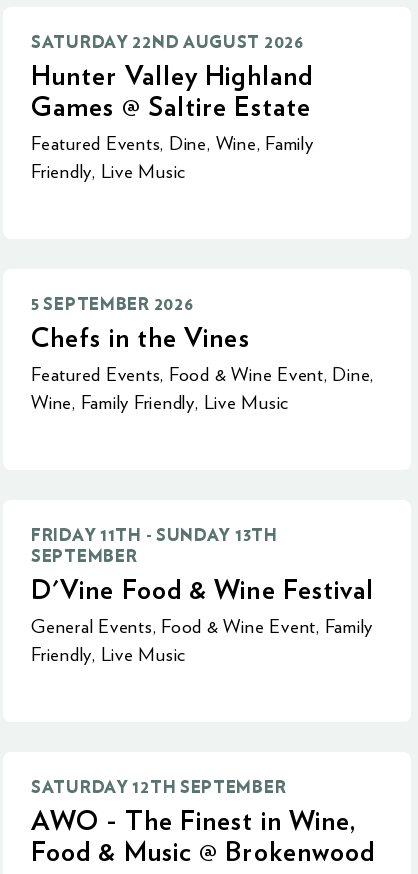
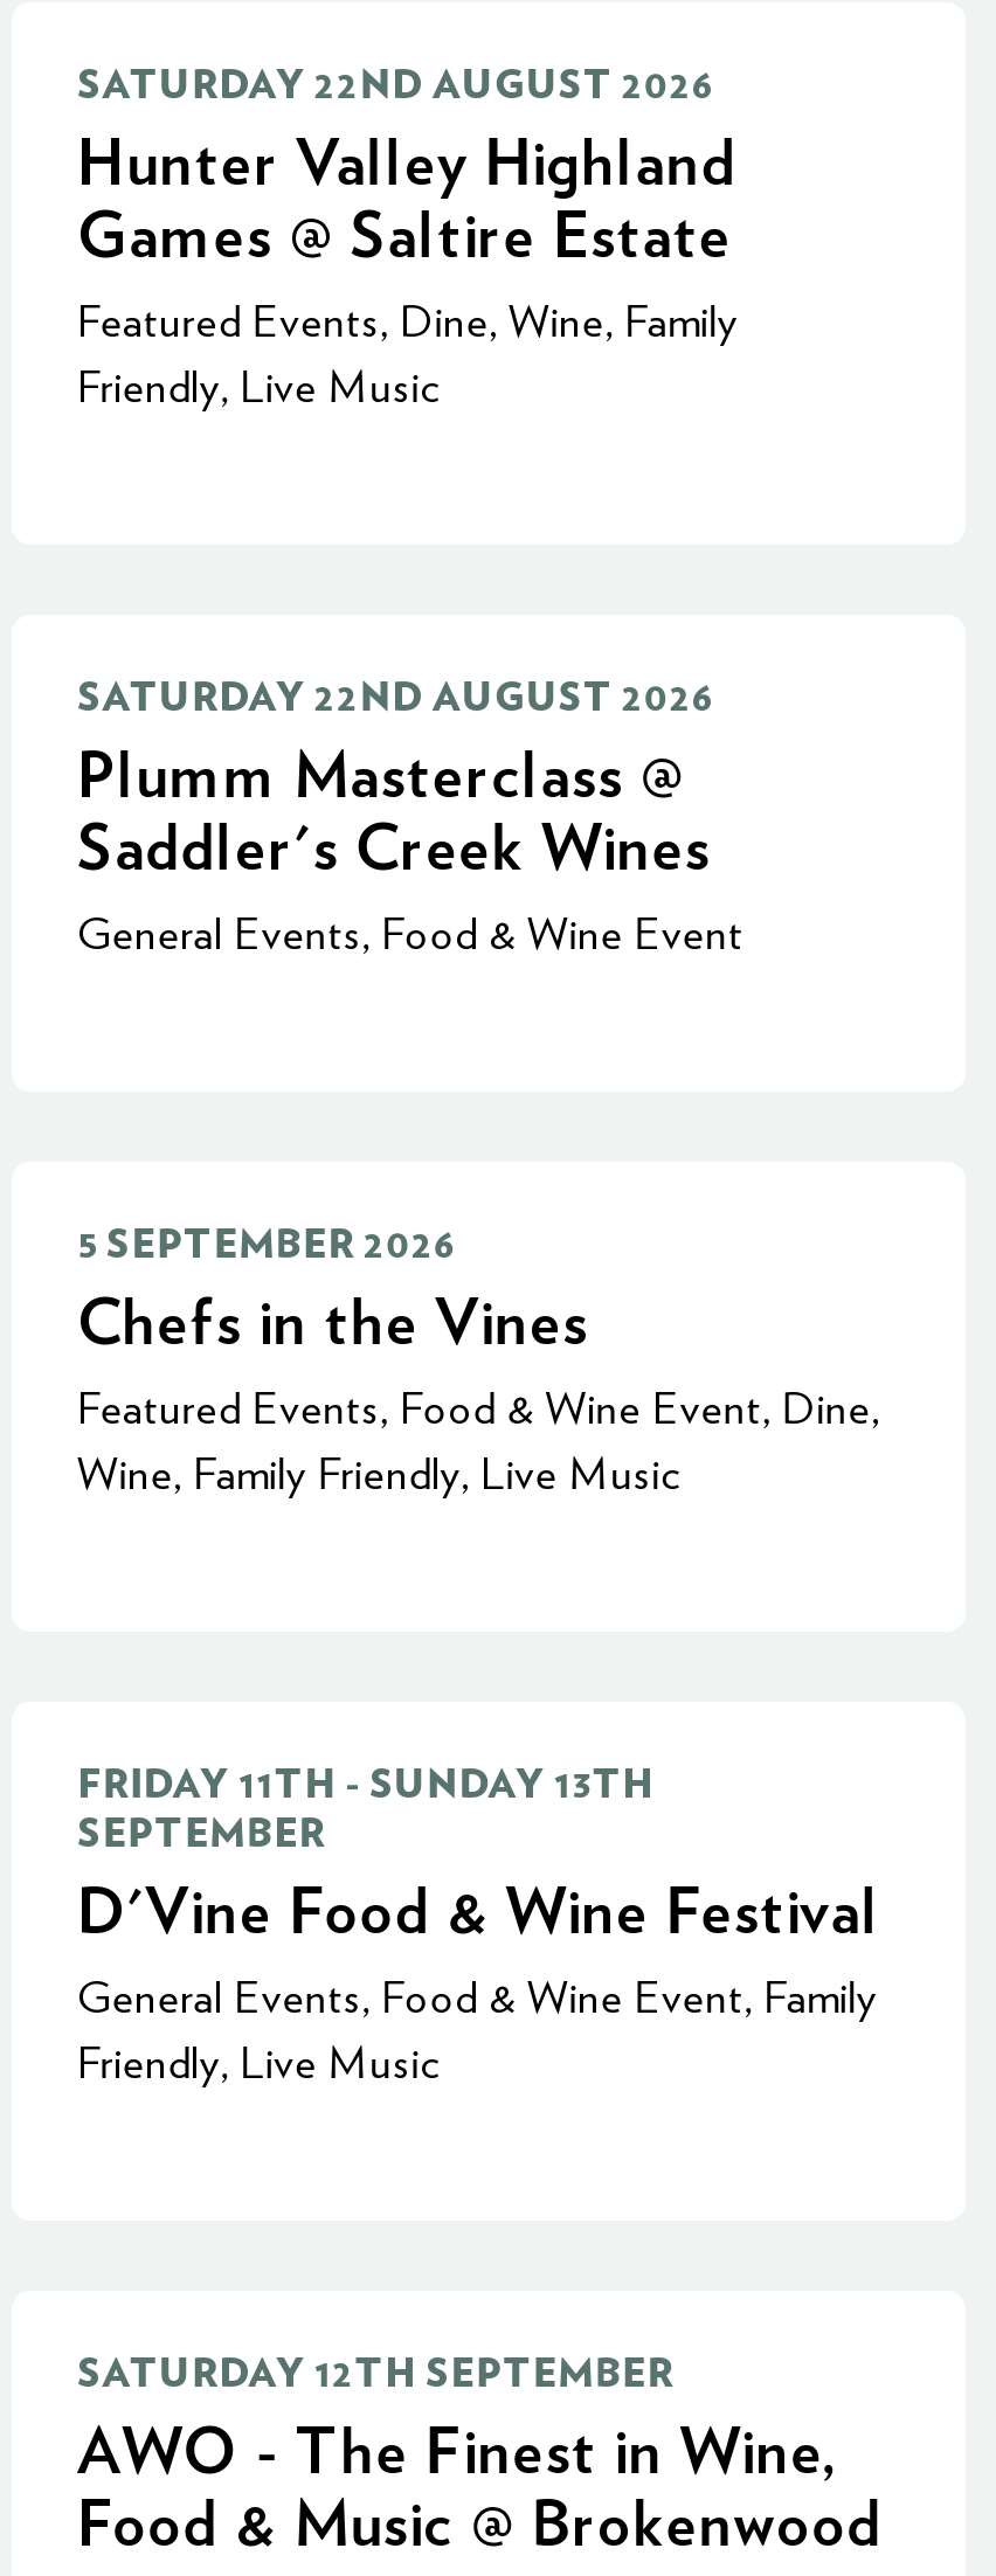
none -> [77,678,744,958] SATURDAY 22ND AUGUST 2026 | Plumm Masterclass @ | Saddler's Creek Wines | General Events, Food & Wine Event

